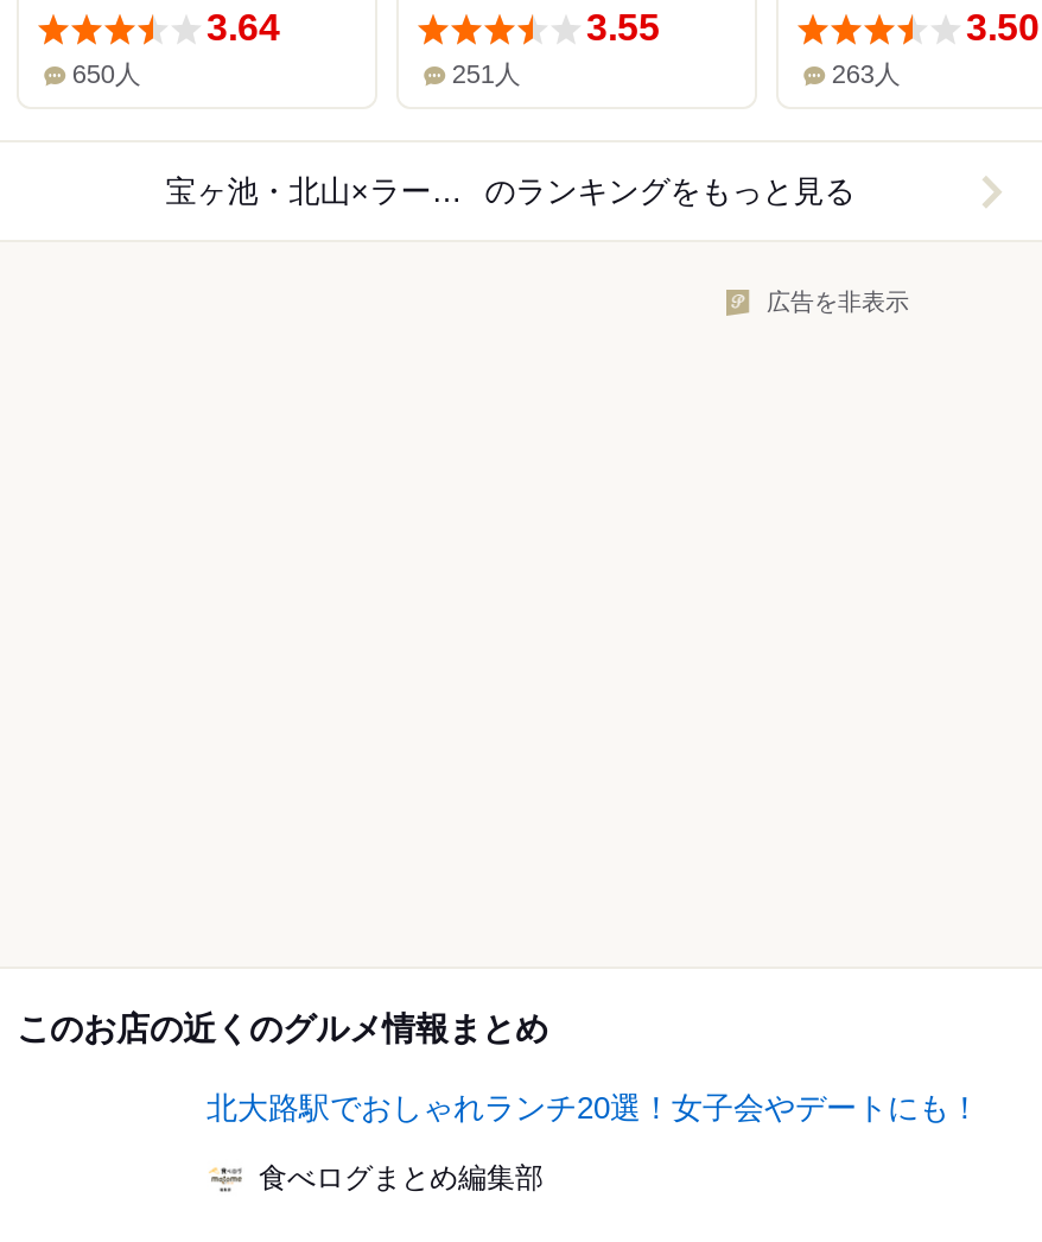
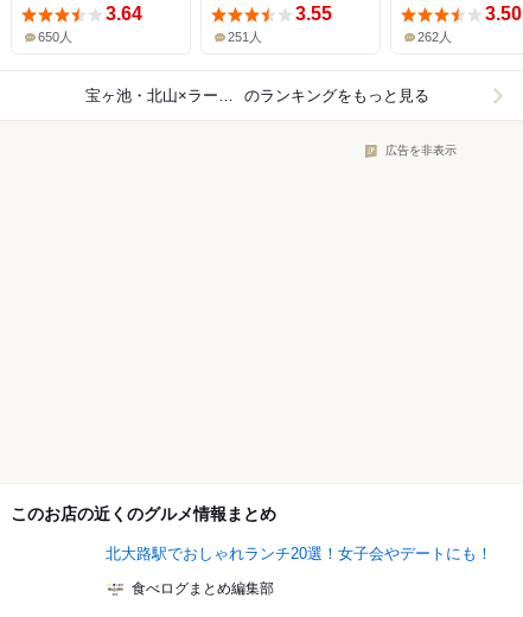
[832,60,901,89] 263人 -> [418,30,452,44] 262人

